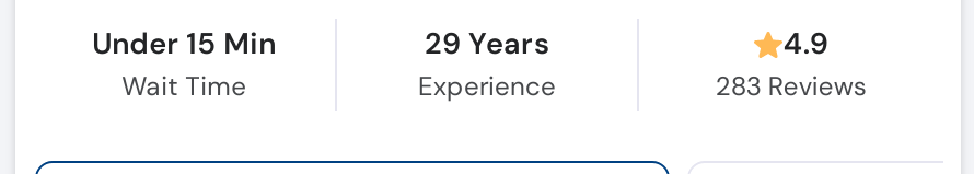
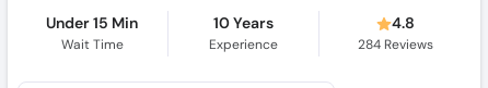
[425,25,549,62] 29 Years -> [213,14,274,33] 10 Years
[715,25,866,104] 4.9 | 283 Reviews -> [358,14,433,53] 4.8 | 284 Reviews

